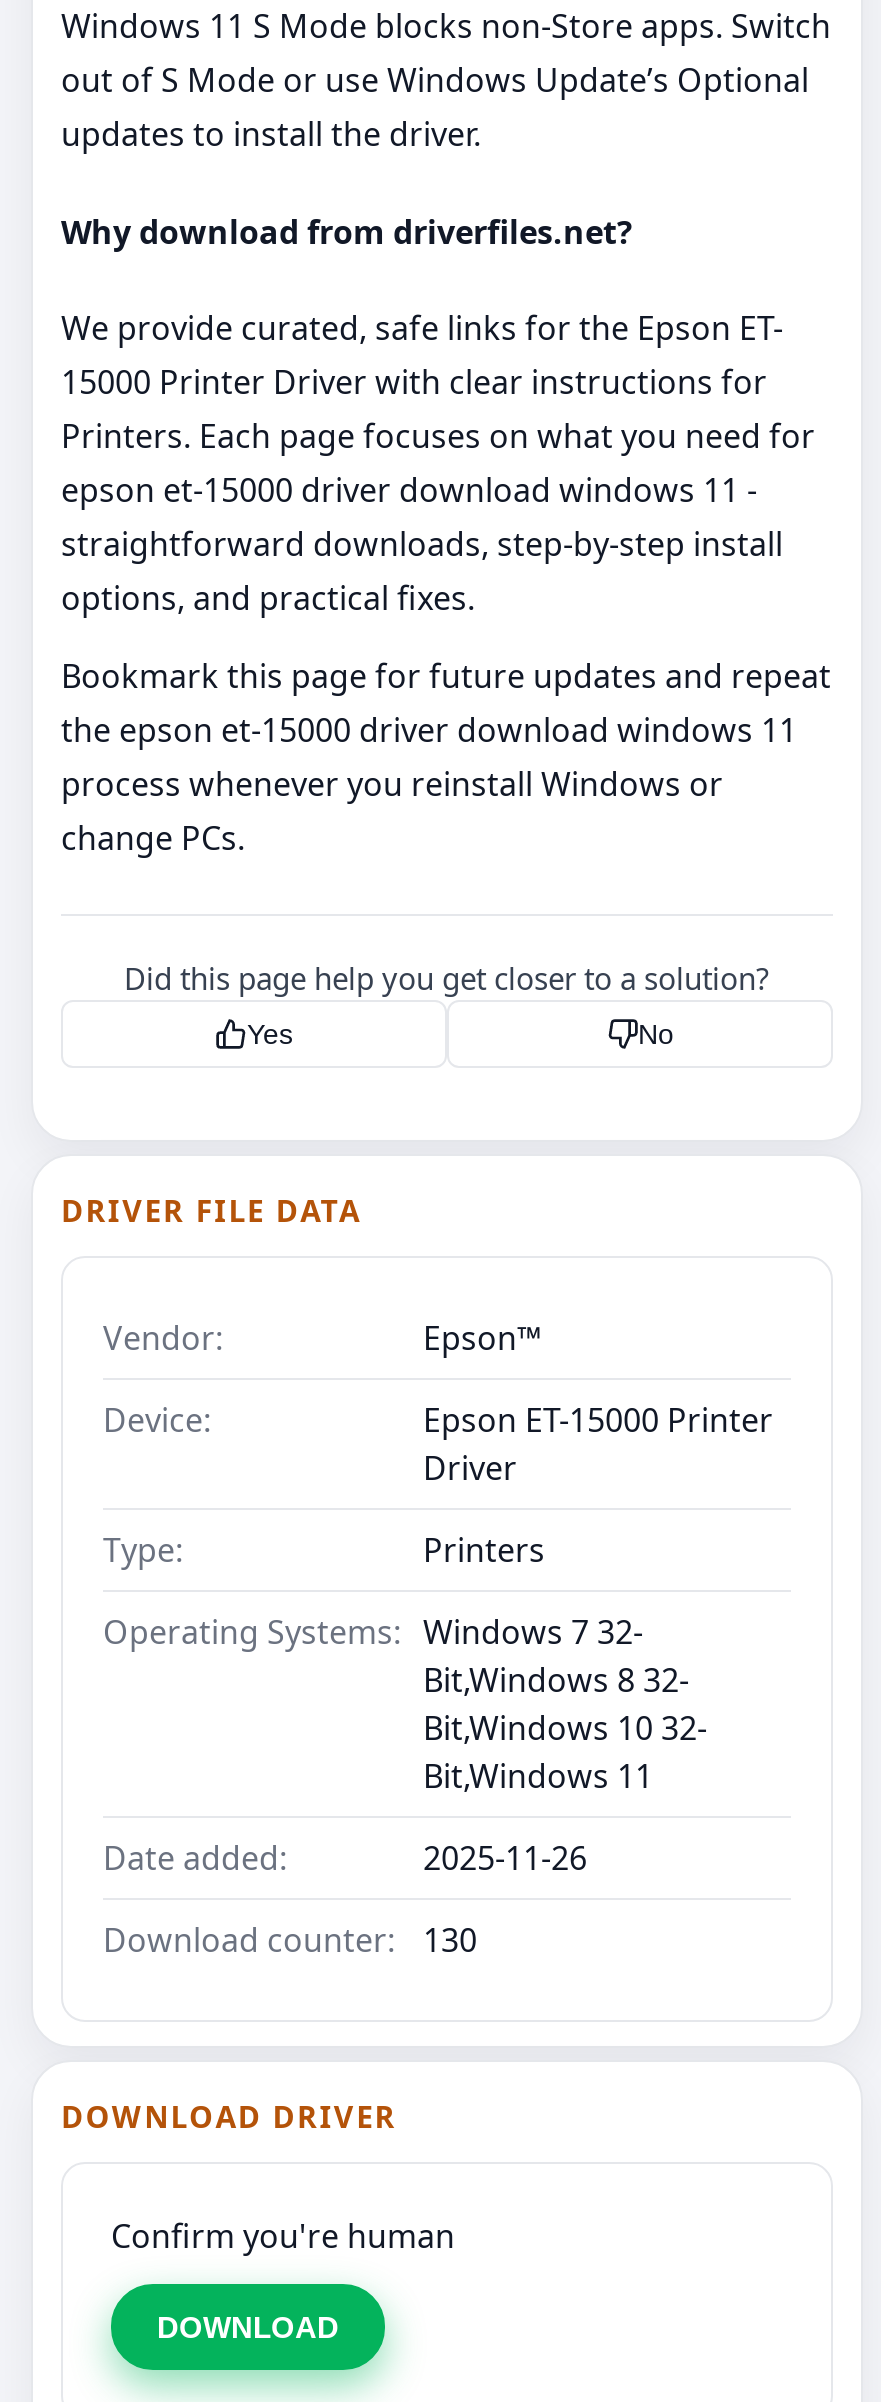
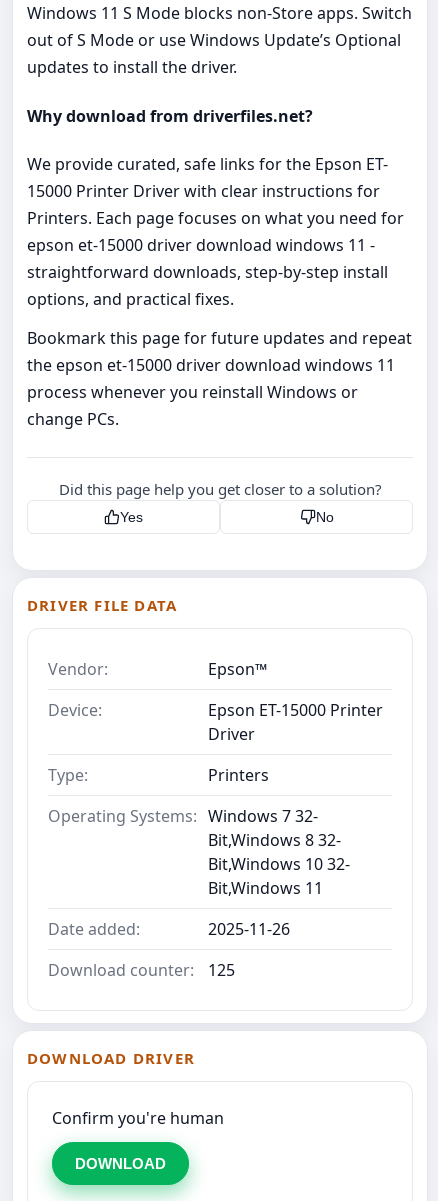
[103,1918,477,1962] Download counter: 130 -> [48,959,235,981] Download counter: 125

